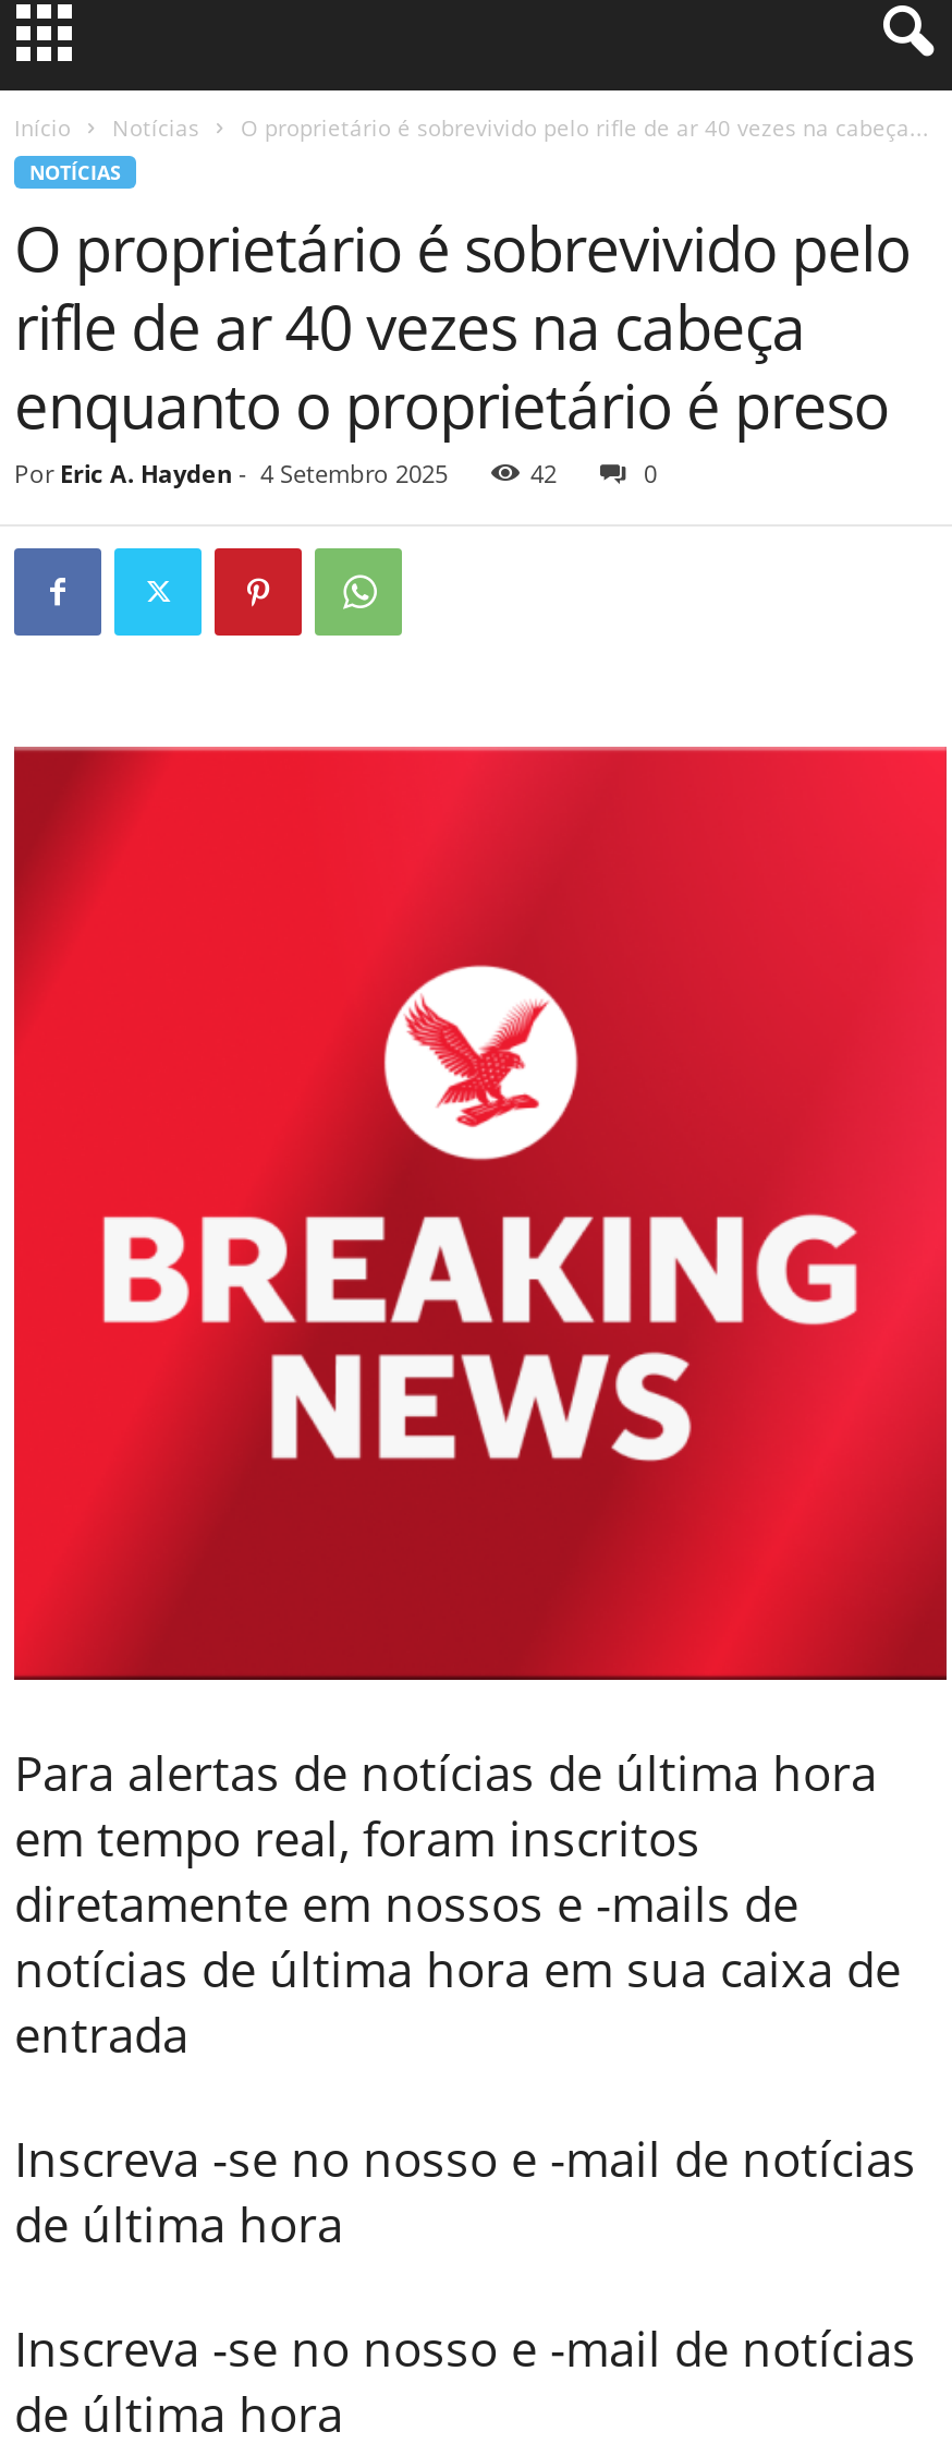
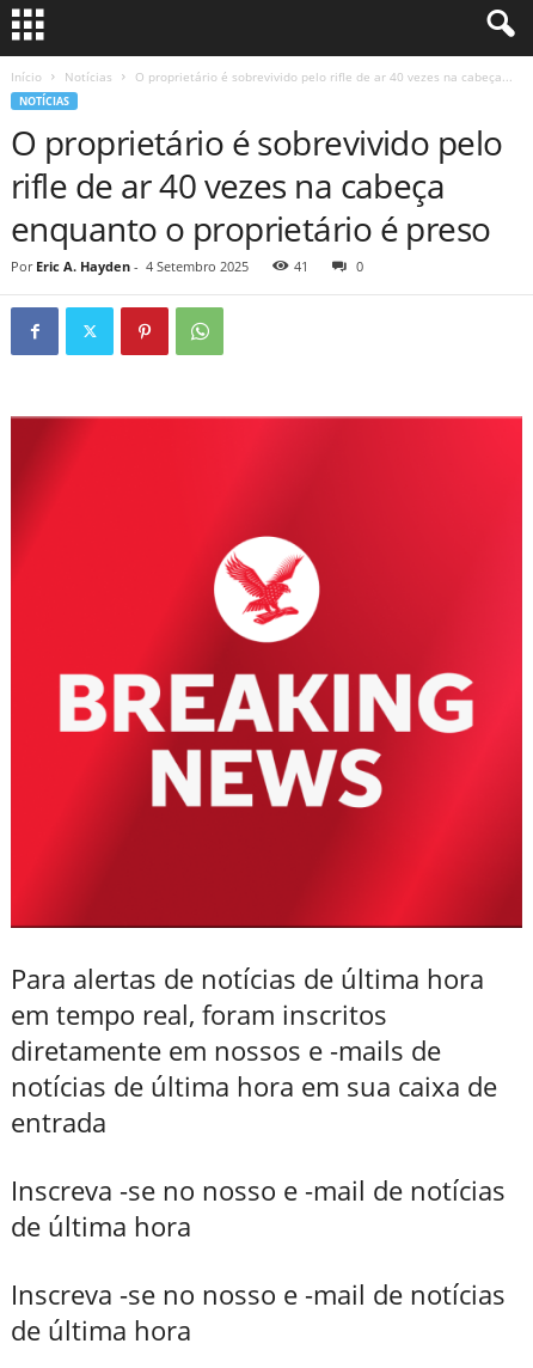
[530,457,557,489] 42 -> [294,257,308,275] 41

